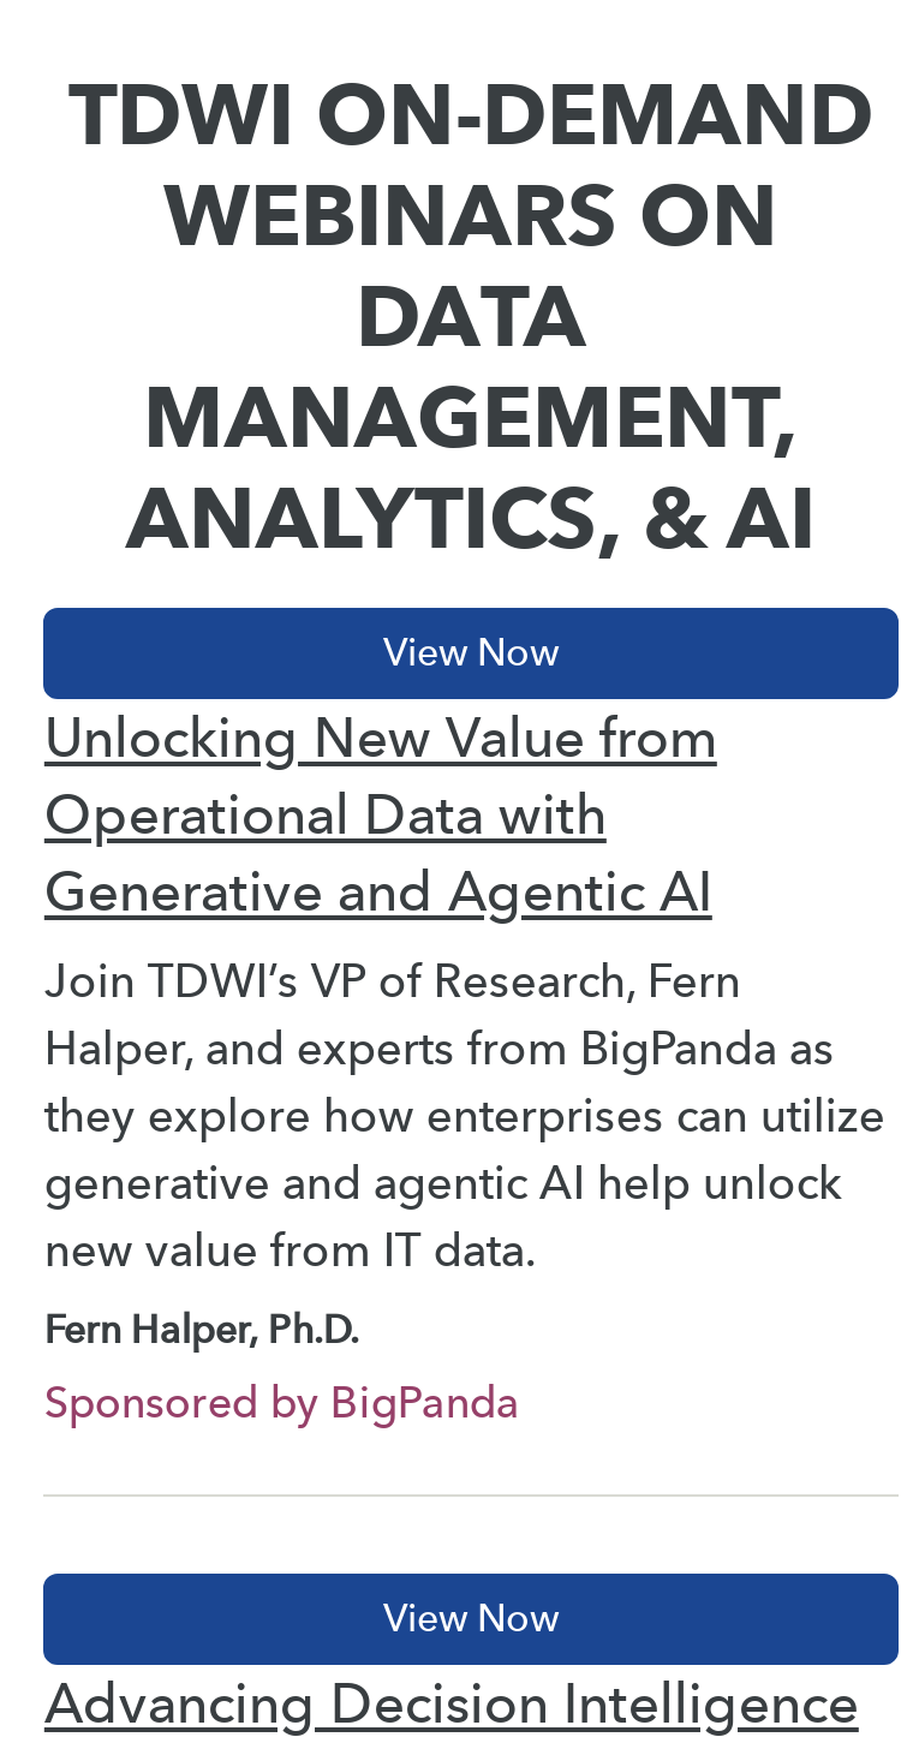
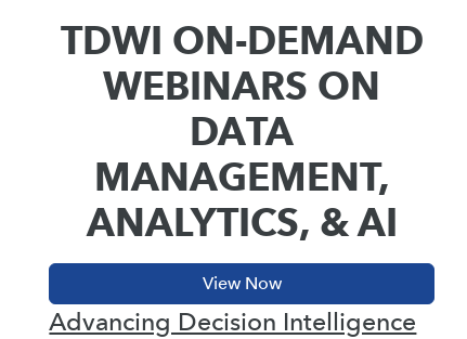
[44,703,885,1429] Unlocking New Value from | Operational Data with | Generative and Agentic AI | Join TDWI’s VP of Research, Fern | Halper, and experts from BigPanda as | they explore how enterprises can utilize | generative and agentic AI help unlock | new value from IT data. | Fern Halper, Ph.D. | Sponsored by BigPanda -> none

